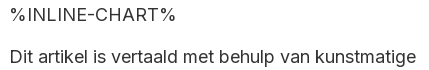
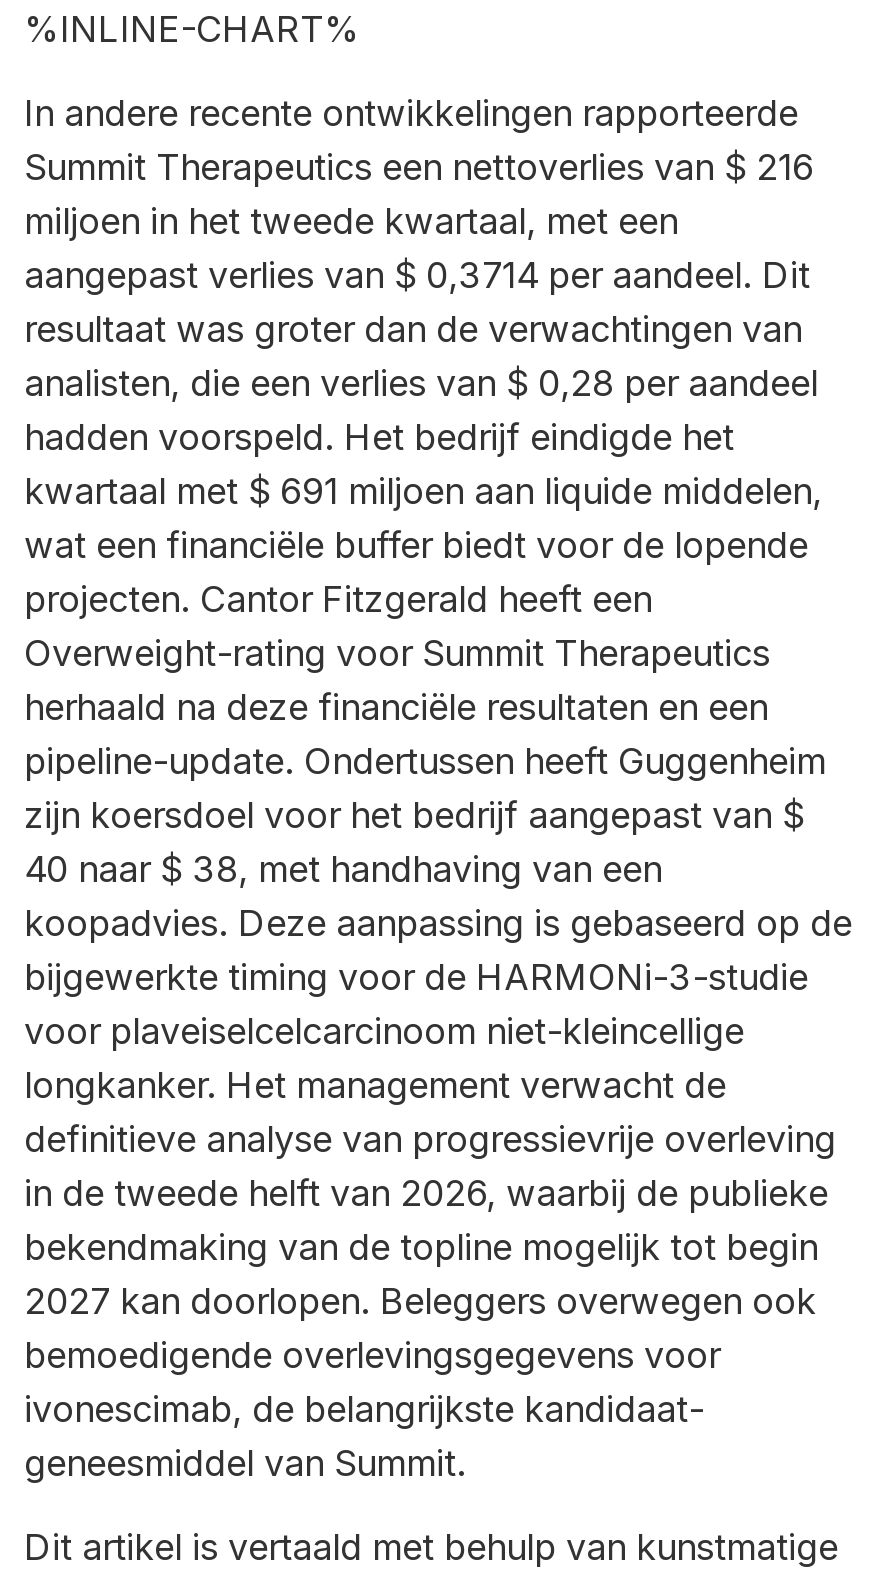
none -> [24,92,852,1484] In andere recente ontwikkelingen rapporteerde | Summit Therapeutics een nettoverlies van $ 216 | miljoen in het tweede kwartaal, met een | aangepast verlies van $ 0,3714 per aandeel. Dit | resultaat was groter dan de verwachtingen van | analisten, die een verlies van $ 0,28 per aandeel | hadden voorspeld. Het bedrijf eindigde het | kwartaal met $ 691 miljoen aan liquide middelen, | wat een financiële buffer biedt voor de lopende | projecten. Cantor Fitzgerald heeft een | Overweight-rating voor Summit Therapeutics | herhaald na deze financiële resultaten en een | pipeline-update. Ondertussen heeft Guggenheim | zijn koersdoel voor het bedrijf aangepast van $ | 40 naar $ 38, met handhaving van een | koopadvies. Deze aanpassing is gebaseerd op de | bijgewerkte timing voor de HARMONi-3-studie | voor plaveiselcelcarcinoom niet-kleincellige | longkanker. Het management verwacht de | definitieve analyse van progressievrije overleving | in de tweede helft van 2026, waarbij de publieke | bekendmaking van de topline mogelijk tot begin | 2027 kan doorlopen. Beleggers overwegen ook | bemoedigende overlevingsgegevens voor | ivonescimab, de belangrijkste kandidaat- | geneesmiddel van Summit.

